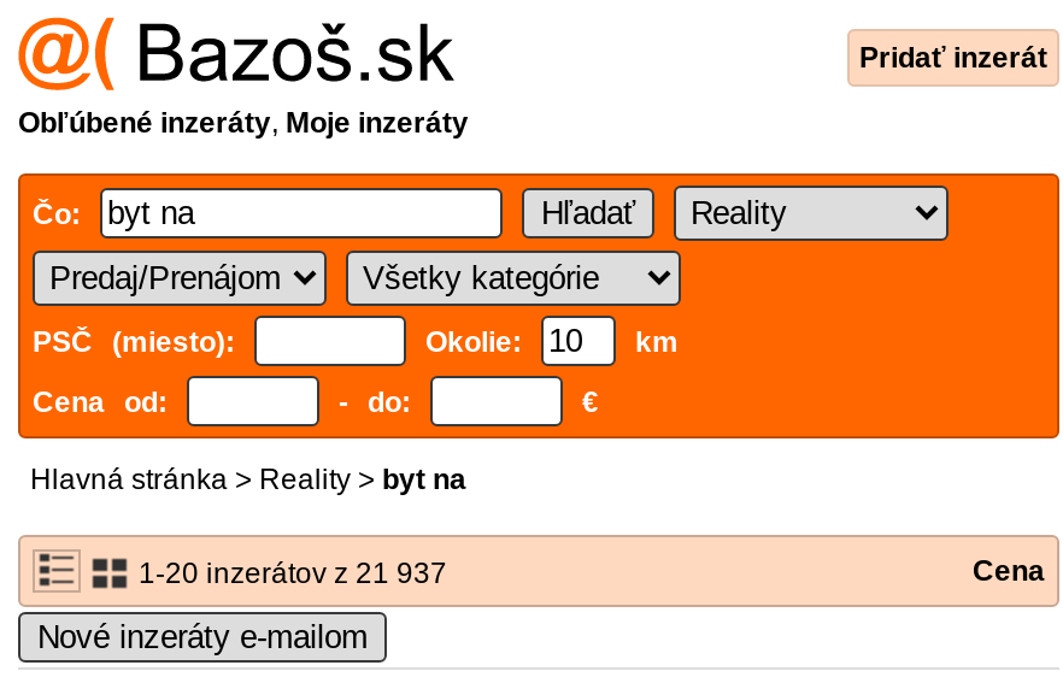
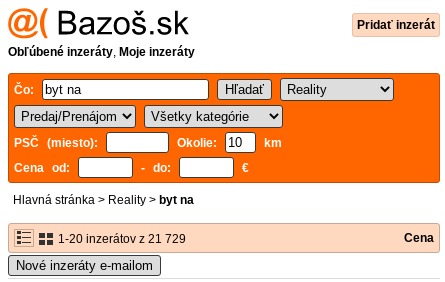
[131,557,447,590] 1-20 inzerátov z 21 937 -> [55,232,186,246] 1-20 inzerátov z 21 729

